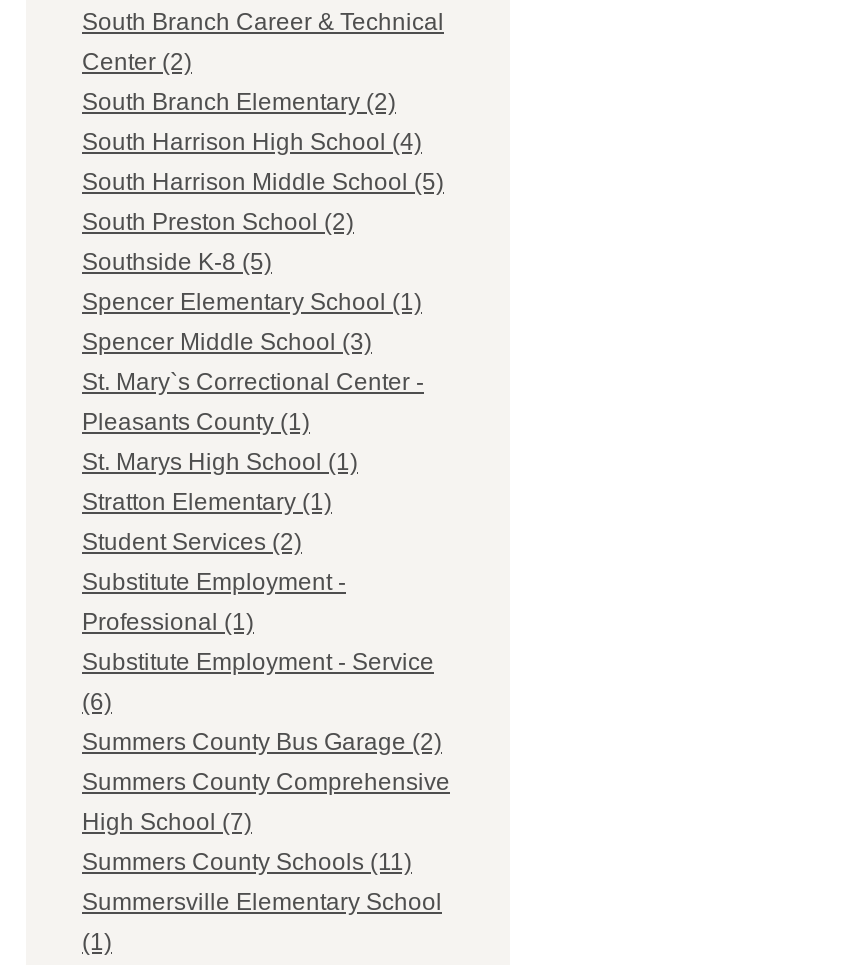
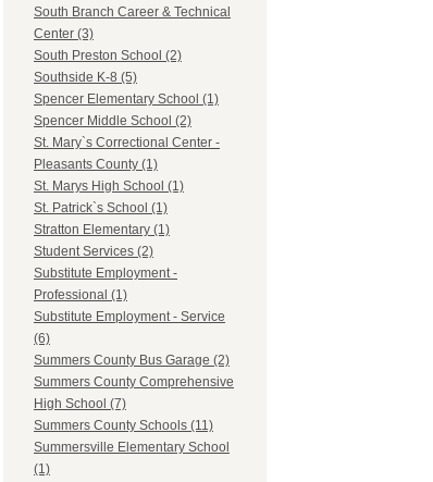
[82,49,444,197] Center (2) | South Branch Elementary (2) | South Harrison High School (4) | South Harrison Middle School (5) -> [34,26,94,42] Center (3)
moved [82,209,422,317] -> [34,48,219,107]: South Preston School (2) | Southside K-8 (5) | Spencer Elementary School (1)
[82,329,372,357] Spencer Middle School (3) -> [34,113,191,129] Spencer Middle School (2)
moved [82,369,424,477] -> [34,135,220,194]: St. Mary`s Correctional Center - | Pleasants County (1) | St. Marys High School (1)
none -> [34,201,168,216] St. Patrick`s School (1)

